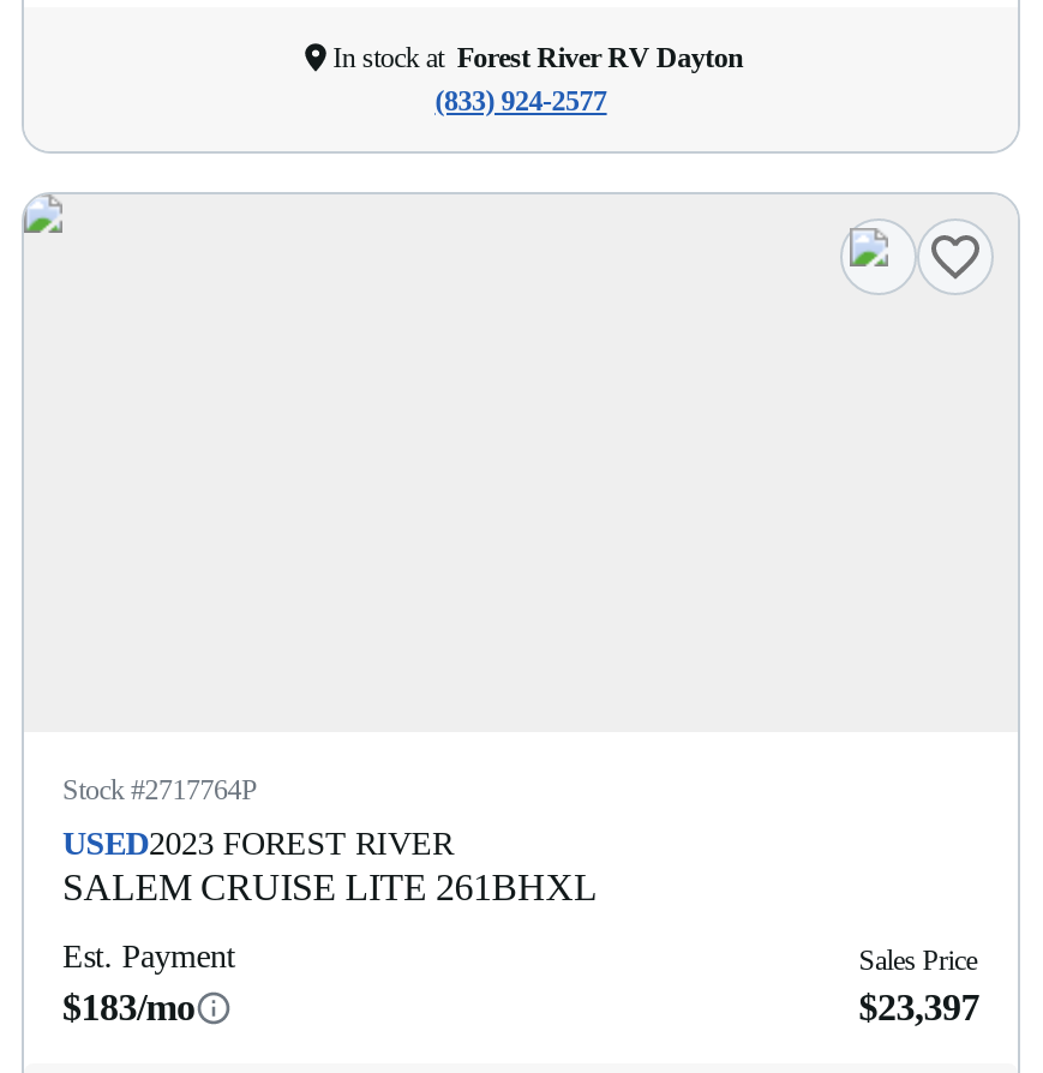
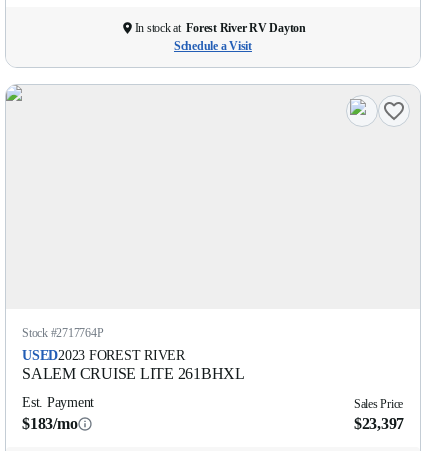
[435,84,607,118] (833) 924-2577 -> [174,39,252,53] Schedule a Visit

